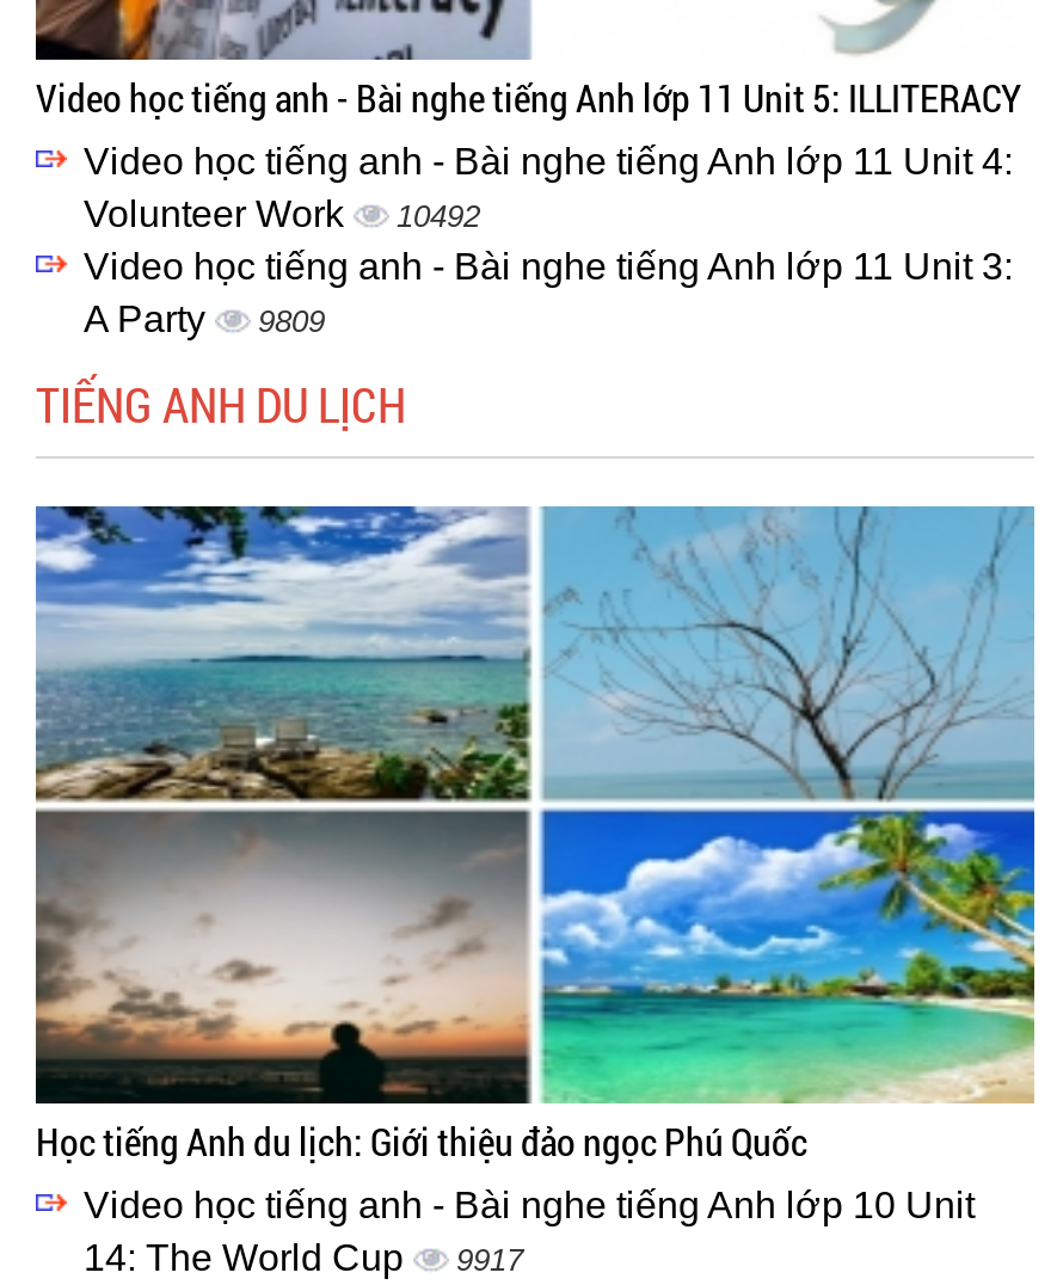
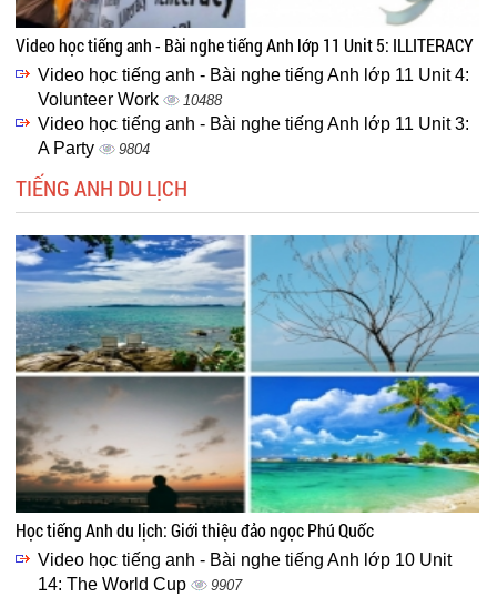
[84,193,480,234] Volunteer Work 10492 -> [38,90,222,109] Volunteer Work 10488
[84,298,325,339] A Party 9809 -> [38,138,150,157] A Party 9804
[84,1237,523,1277] 14: The World Cup 9917 -> [38,575,242,593] 14: The World Cup 9907

